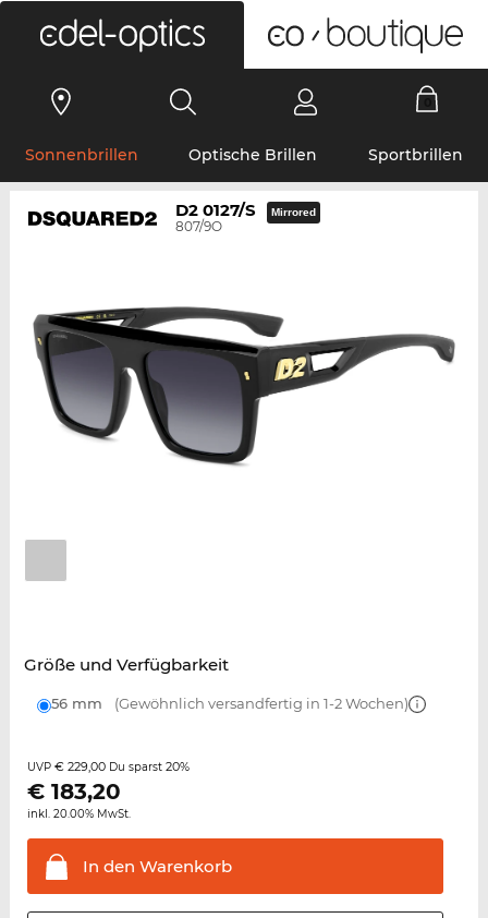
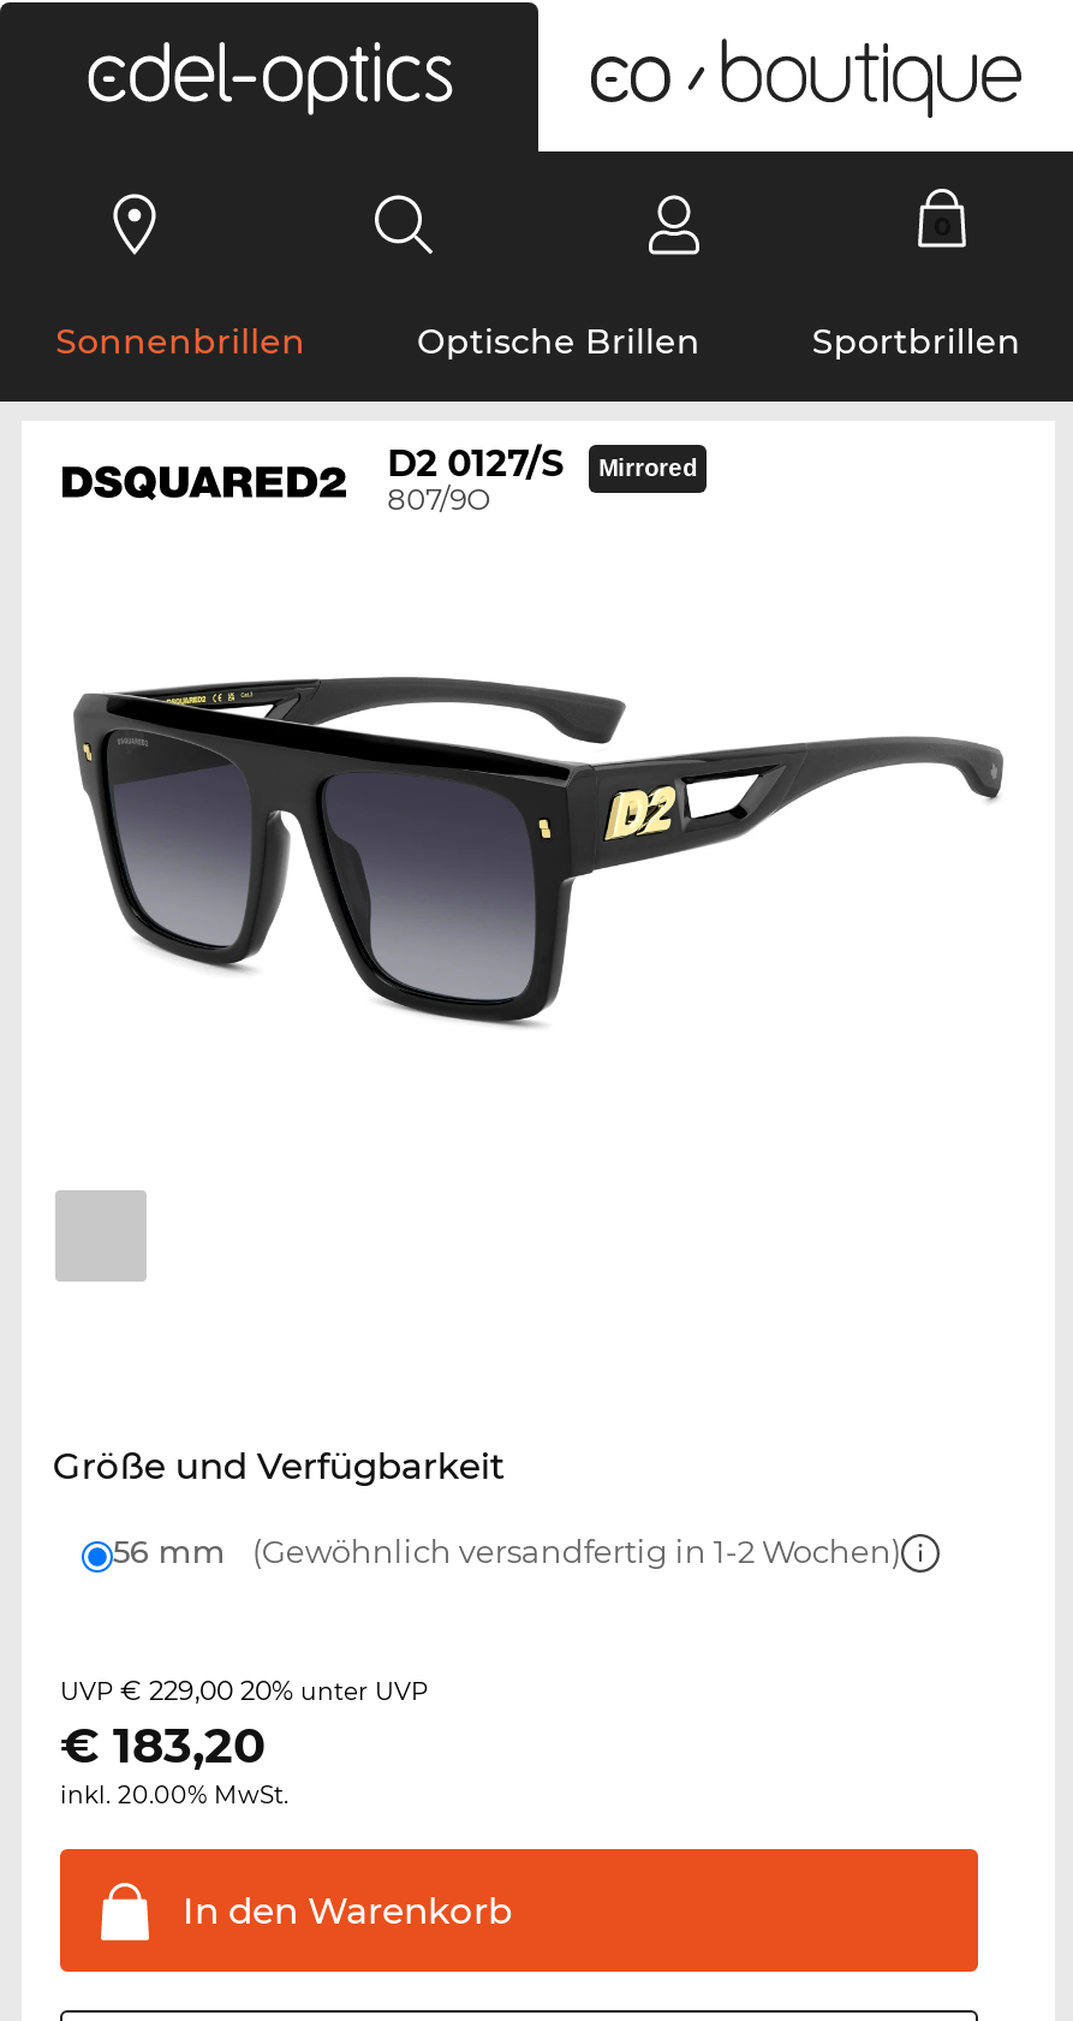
[27,759,190,774] UVP € 229,00 Du sparst 20% -> [60,1674,428,1707] UVP € 229,00 20% unter UVP

